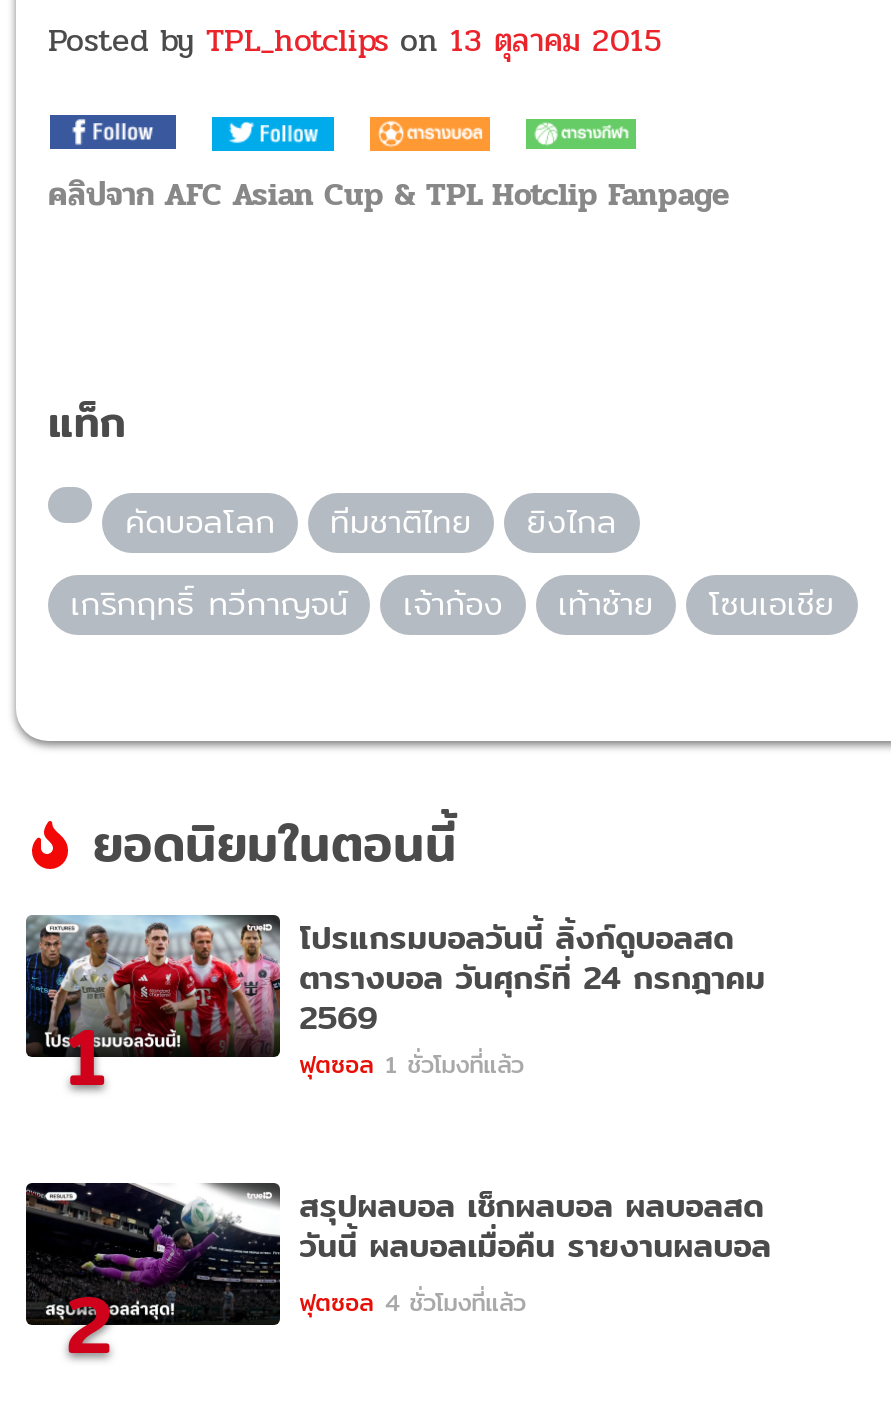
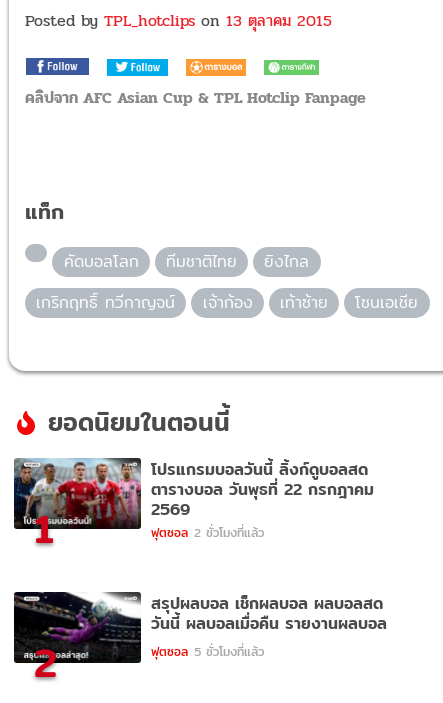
[299,953,765,1003] ตารางบอล วันศุกร์ที่ 24 กรกฎาคม -> [151,477,374,502] ตารางบอล วันพุธที่ 22 กรกฎาคม
[299,1045,523,1083] ฟุตซอล 1 ชั่วโมงที่แล้ว -> [151,523,264,542] ฟุตซอล 2 ชั่วโมงที่แล้ว
[299,1283,525,1321] ฟุตซอล 4 ชั่วโมงที่แล้ว -> [151,642,264,661] ฟุตซอล 5 ชั่วโมงที่แล้ว

